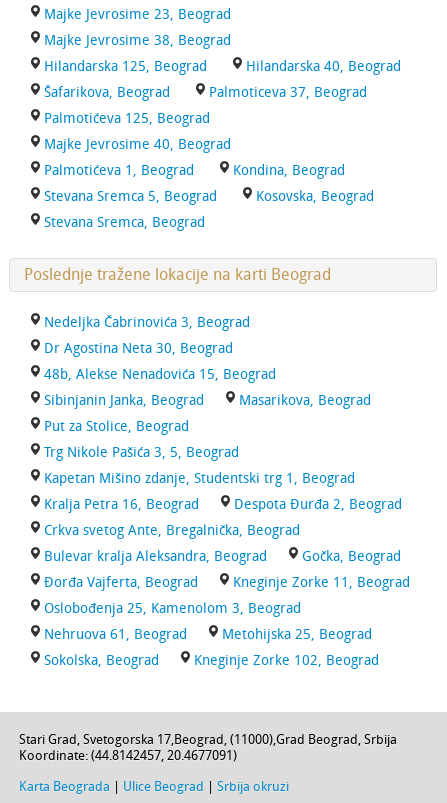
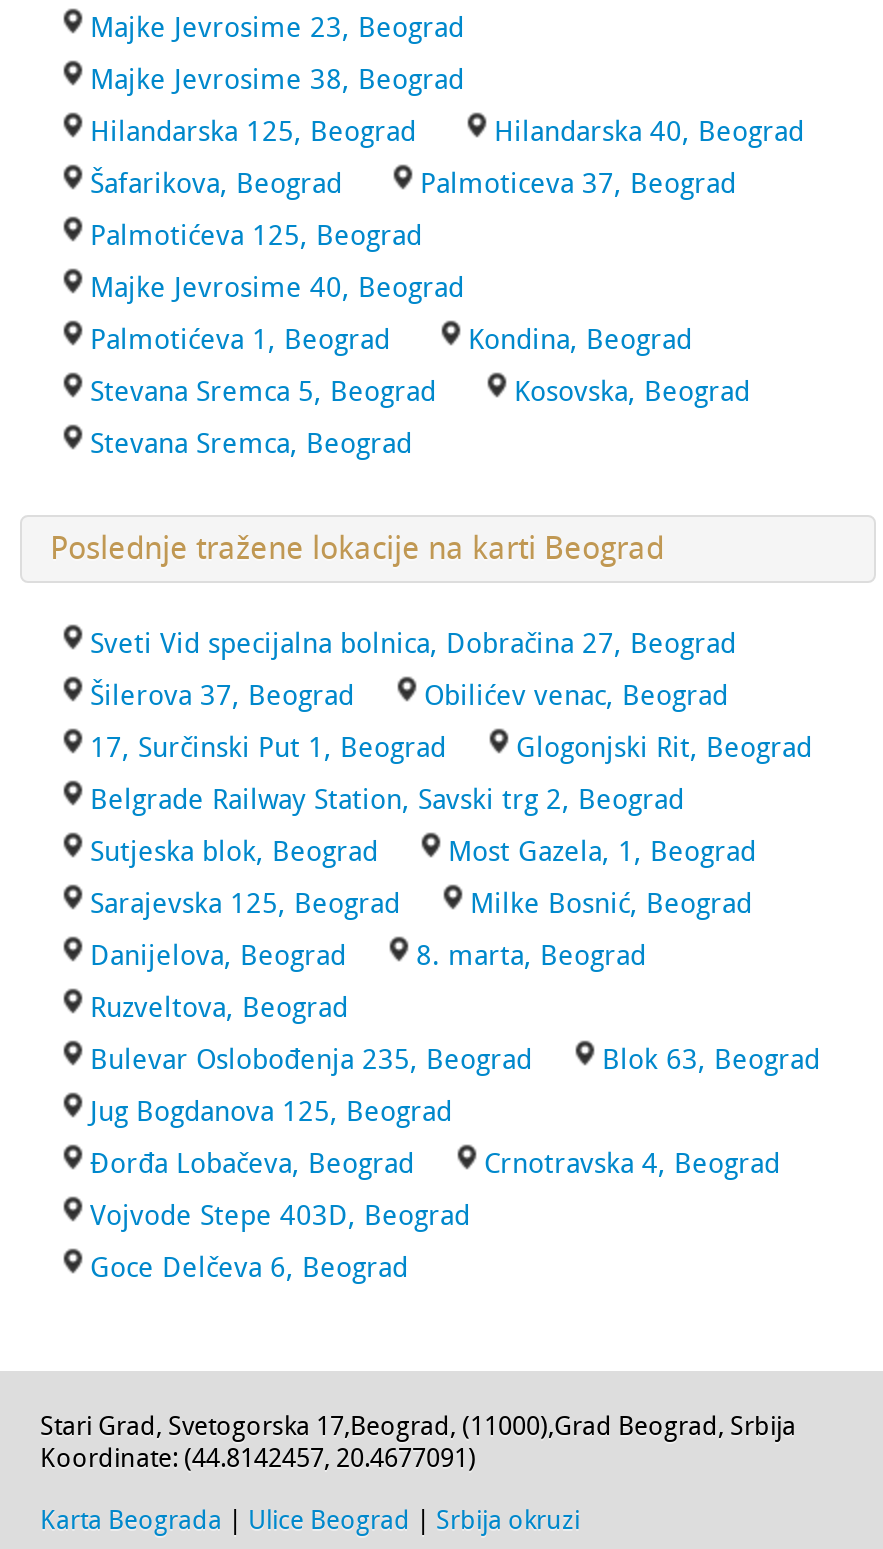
[44,314,410,669] Nedeljka Čabrinovića 3, Beograd | Dr Agostina Neta 30, Beograd | 48b, Alekse Nenadovića 15, Beograd | Sibinjanin Janka, Beograd | Masarikova, Beograd | Put za Stolice, Beograd | Trg Nikole Pašića 3, 5, Beograd | Kapetan Mišino zdanje, Studentski trg 1, Beograd | Kralja Petra 16, Beograd | Despota Đurđa 2, Beograd | Crkva svetog Ante, Bregalnička, Beograd | Bulevar kralja Aleksandra, Beograd | Gočka, Beograd | Đorđa Vajferta, Beograd | Kneginje Zorke 11, Beograd | Oslobođenja 25, Kamenolom 3, Beograd | Nehruova 61, Beograd | Metohijska 25, Beograd | Sokolska, Beograd | Kneginje Zorke 102, Beograd -> [90,627,820,1285] Sveti Vid specijalna bolnica, Dobračina 27, Beograd | Šilerova 37, Beograd | Obilićev venac, Beograd | 17, Surčinski Put 1, Beograd | Glogonjski Rit, Beograd | Belgrade Railway Station, Savski trg 2, Beograd | Sutjeska blok, Beograd | Most Gazela, 1, Beograd | Sarajevska 125, Beograd | Milke Bosnić, Beograd | Danijelova, Beograd | 8. marta, Beograd | Ruzveltova, Beograd | Bulevar Oslobođenja 235, Beograd | Blok 63, Beograd | Jug Bogdanova 125, Beograd | Đorđa Lobačeva, Beograd | Crnotravska 4, Beograd | Vojvode Stepe 403D, Beograd | Goce Delčeva 6, Beograd

